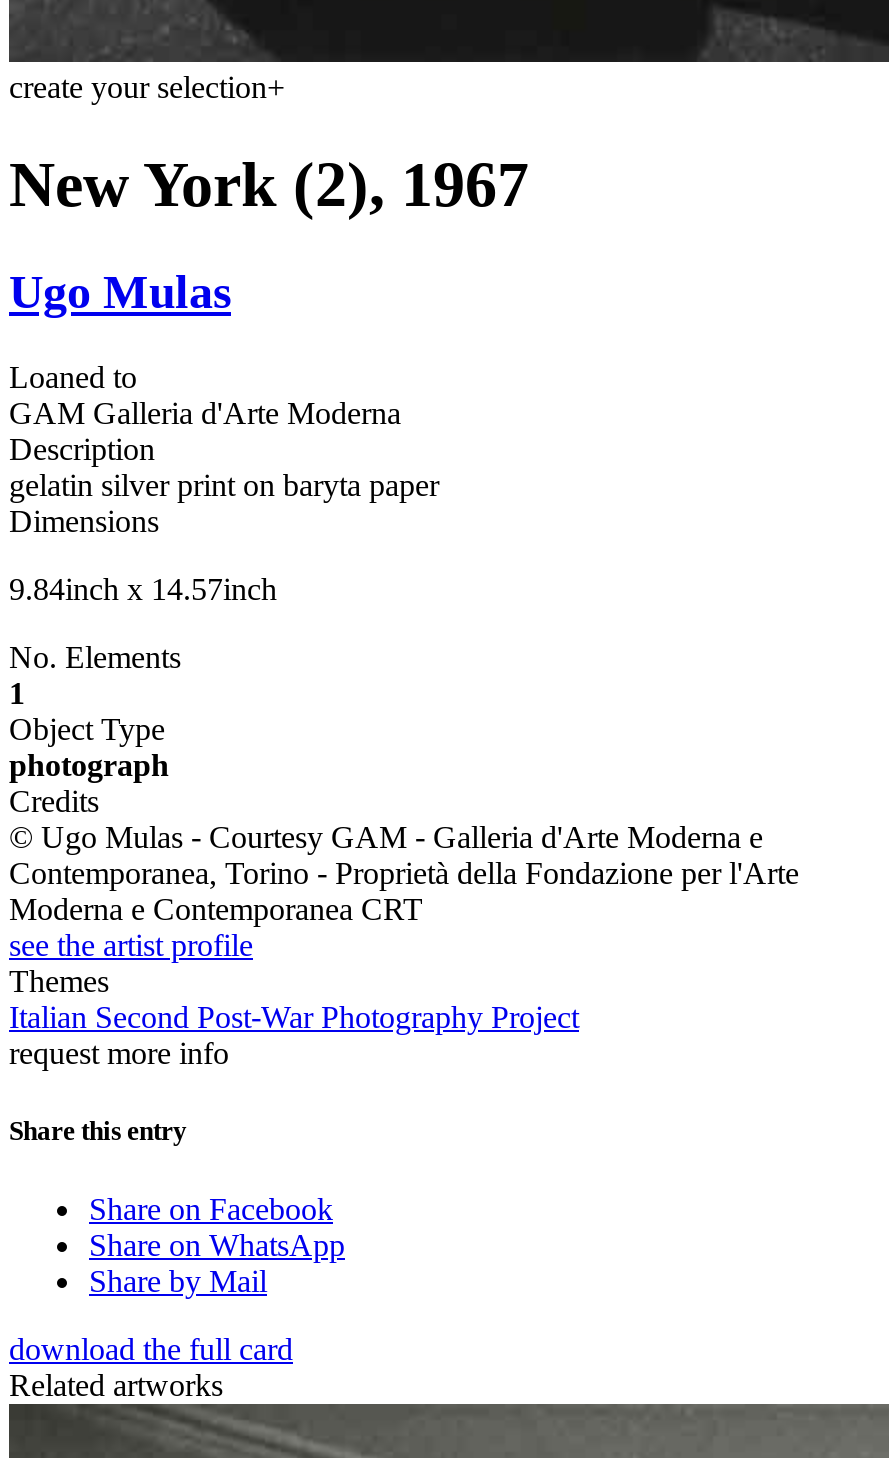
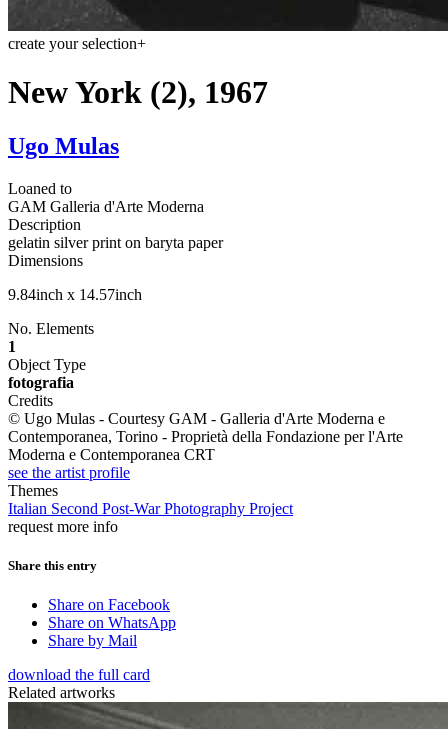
[9,748,169,782] photograph -> [8,374,74,391] fotografia

